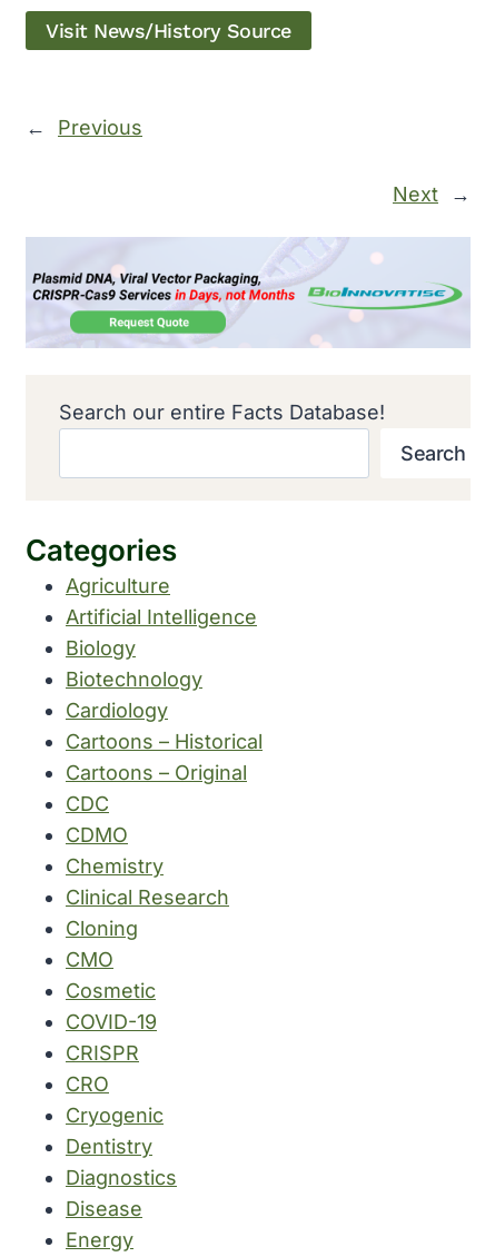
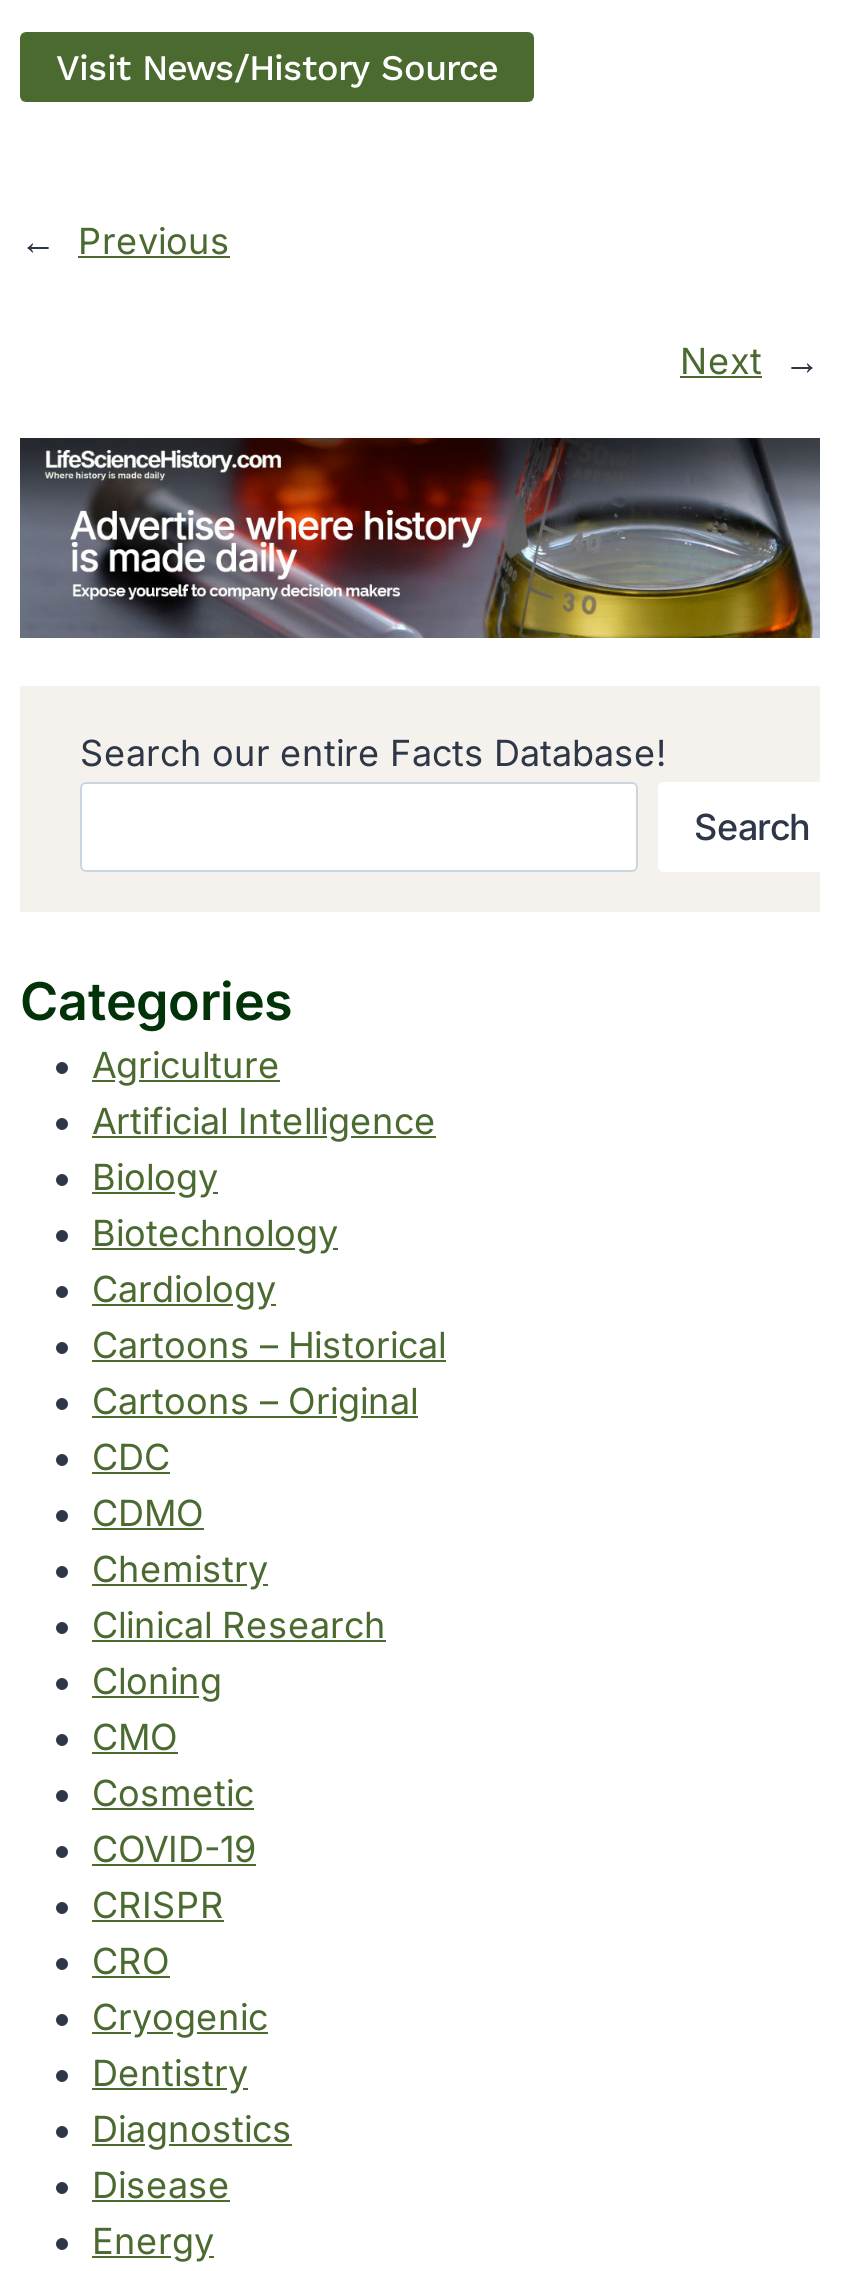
[26,237,471,348] [image] -> [18,436,822,640] [image]

